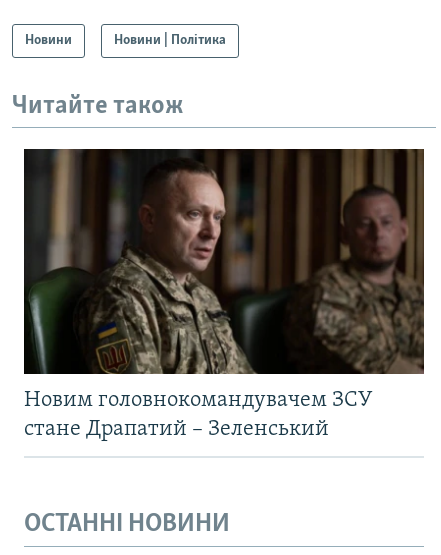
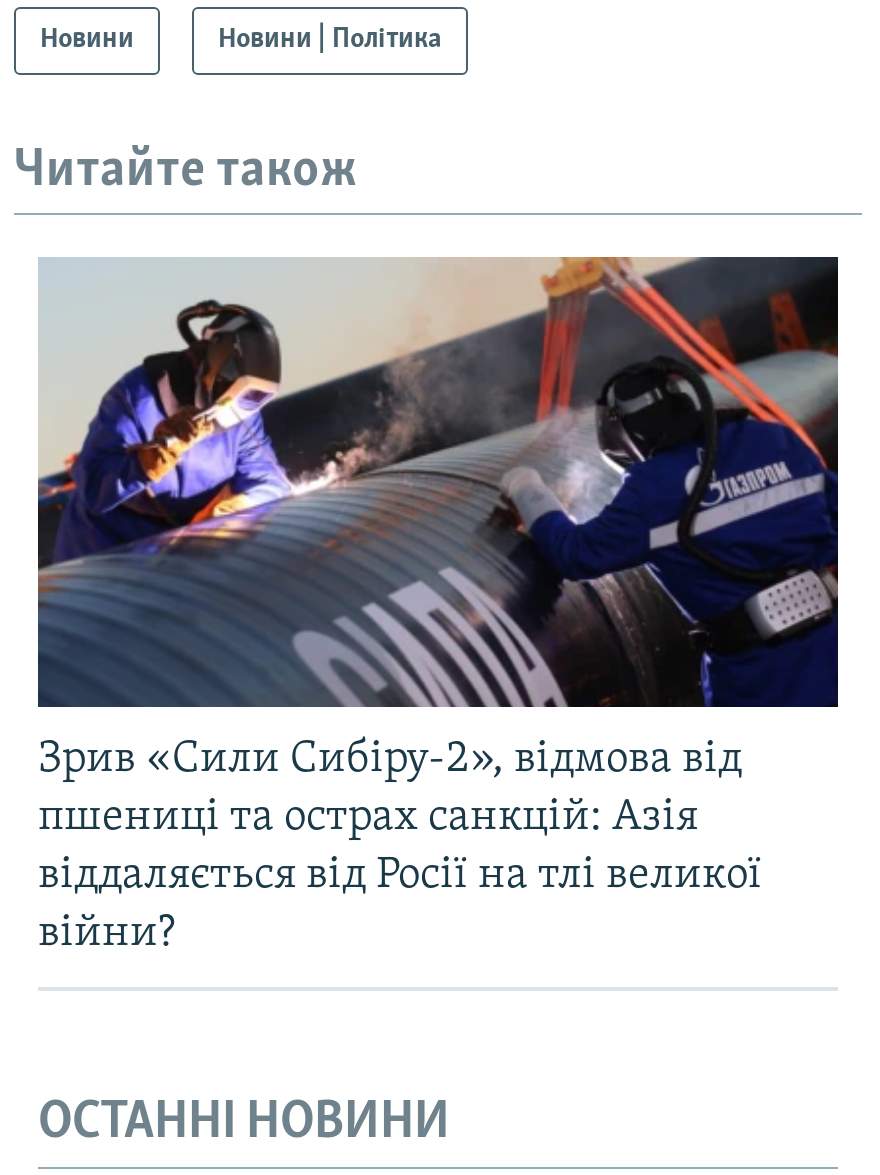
[23,148,424,441] [image] | Новим головнокомандувачем ЗСУ | стане Драпатий – Зеленський -> [36,255,838,958] [image] | Зрив «Сили Сибіру-2», відмова від | пшениці та острах санкцій: Азія | віддаляється від Росії на тлі великої | війни?

